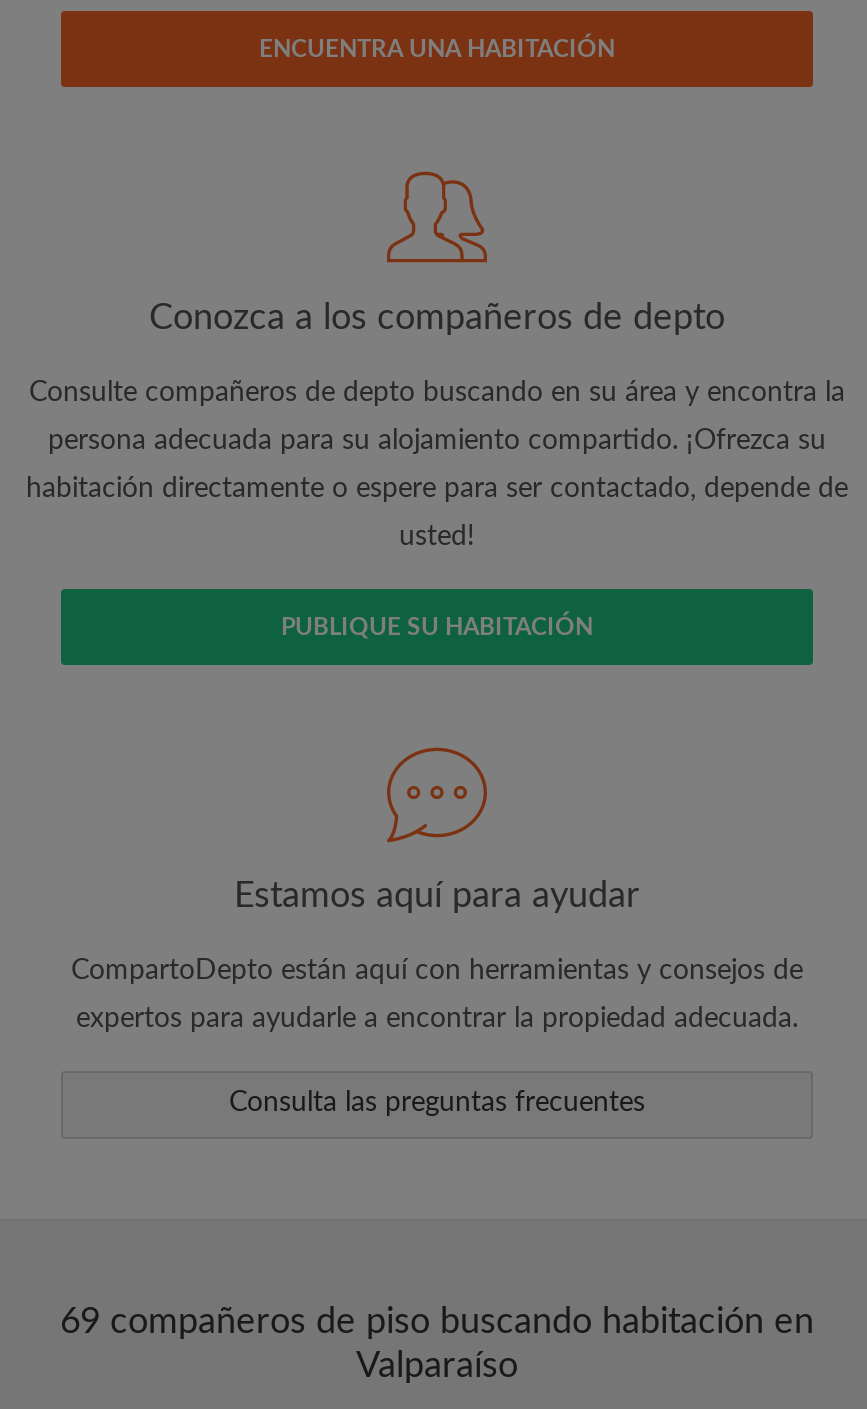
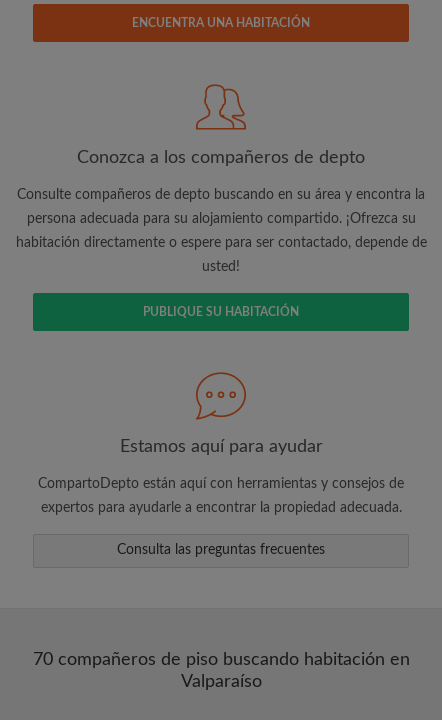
[60,1305,814,1341] 69 compañeros de piso buscando habitación en -> [32,651,409,669] 70 compañeros de piso buscando habitación en

